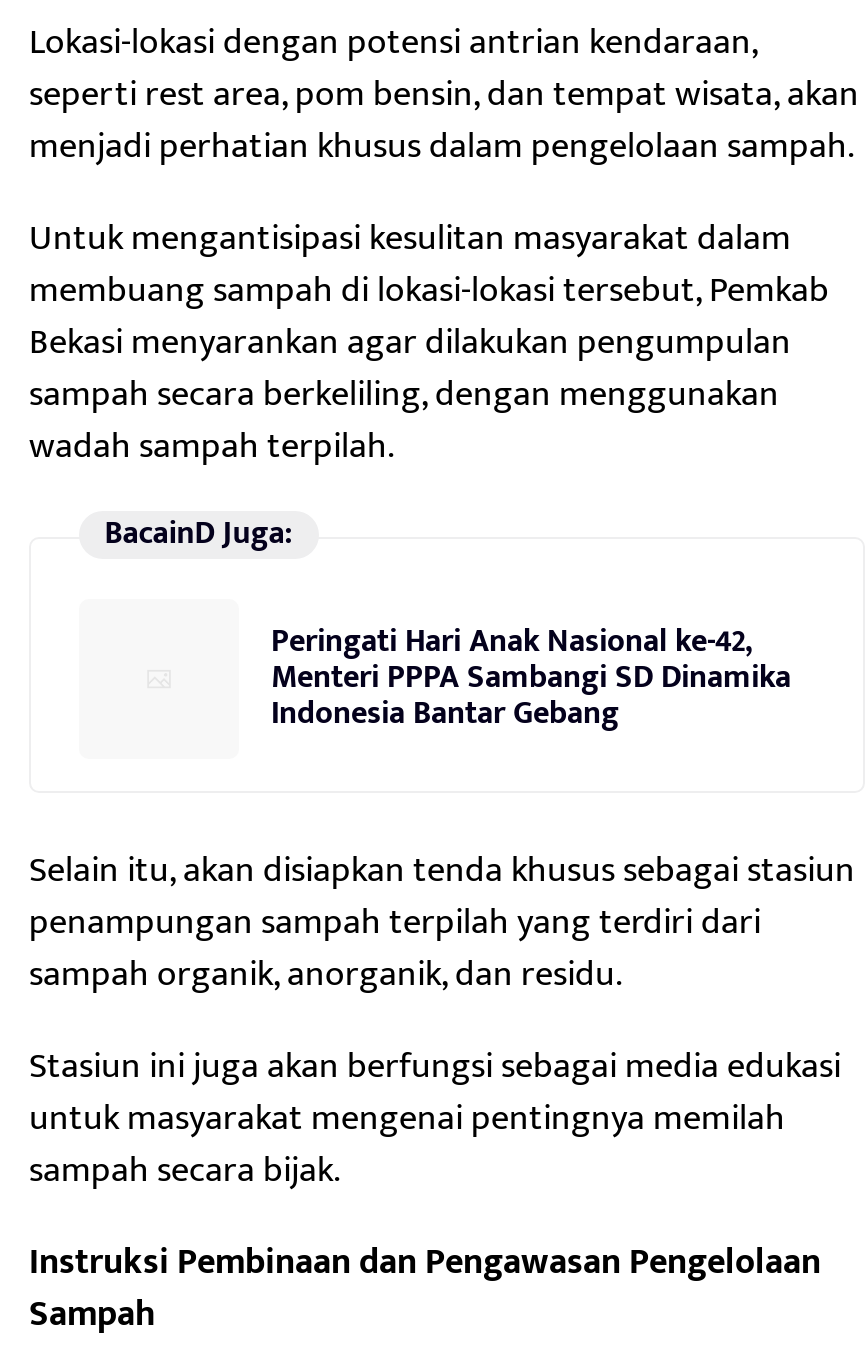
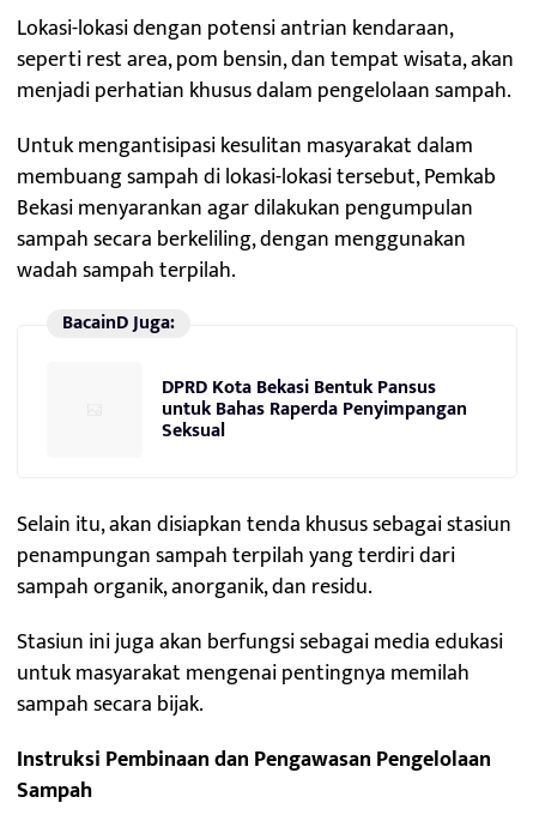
[271,615,791,741] Peringati Hari Anak Nasional ke-42, | Menteri PPPA Sambangi SD Dinamika | Indonesia Bantar Gebang -> [162,372,467,447] DPRD Kota Bekasi Bentuk Pansus | untuk Bahas Raperda Penyimpangan | Seksual

